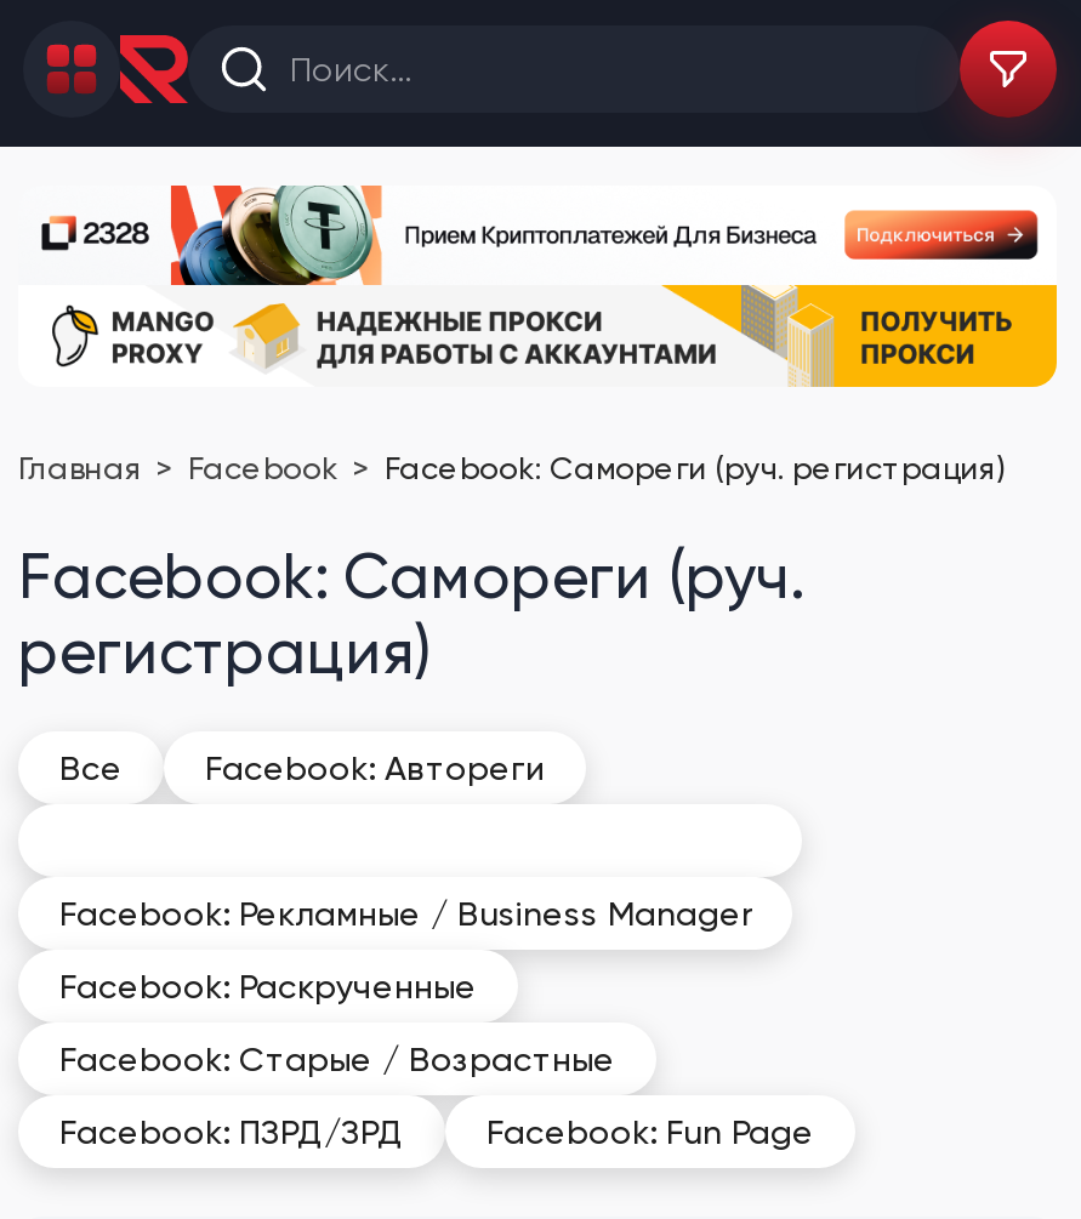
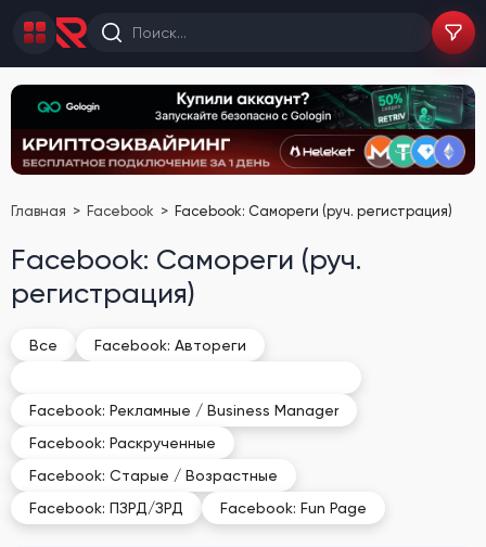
[18,183,1059,389] [image] -> [10,84,476,176] [image]

